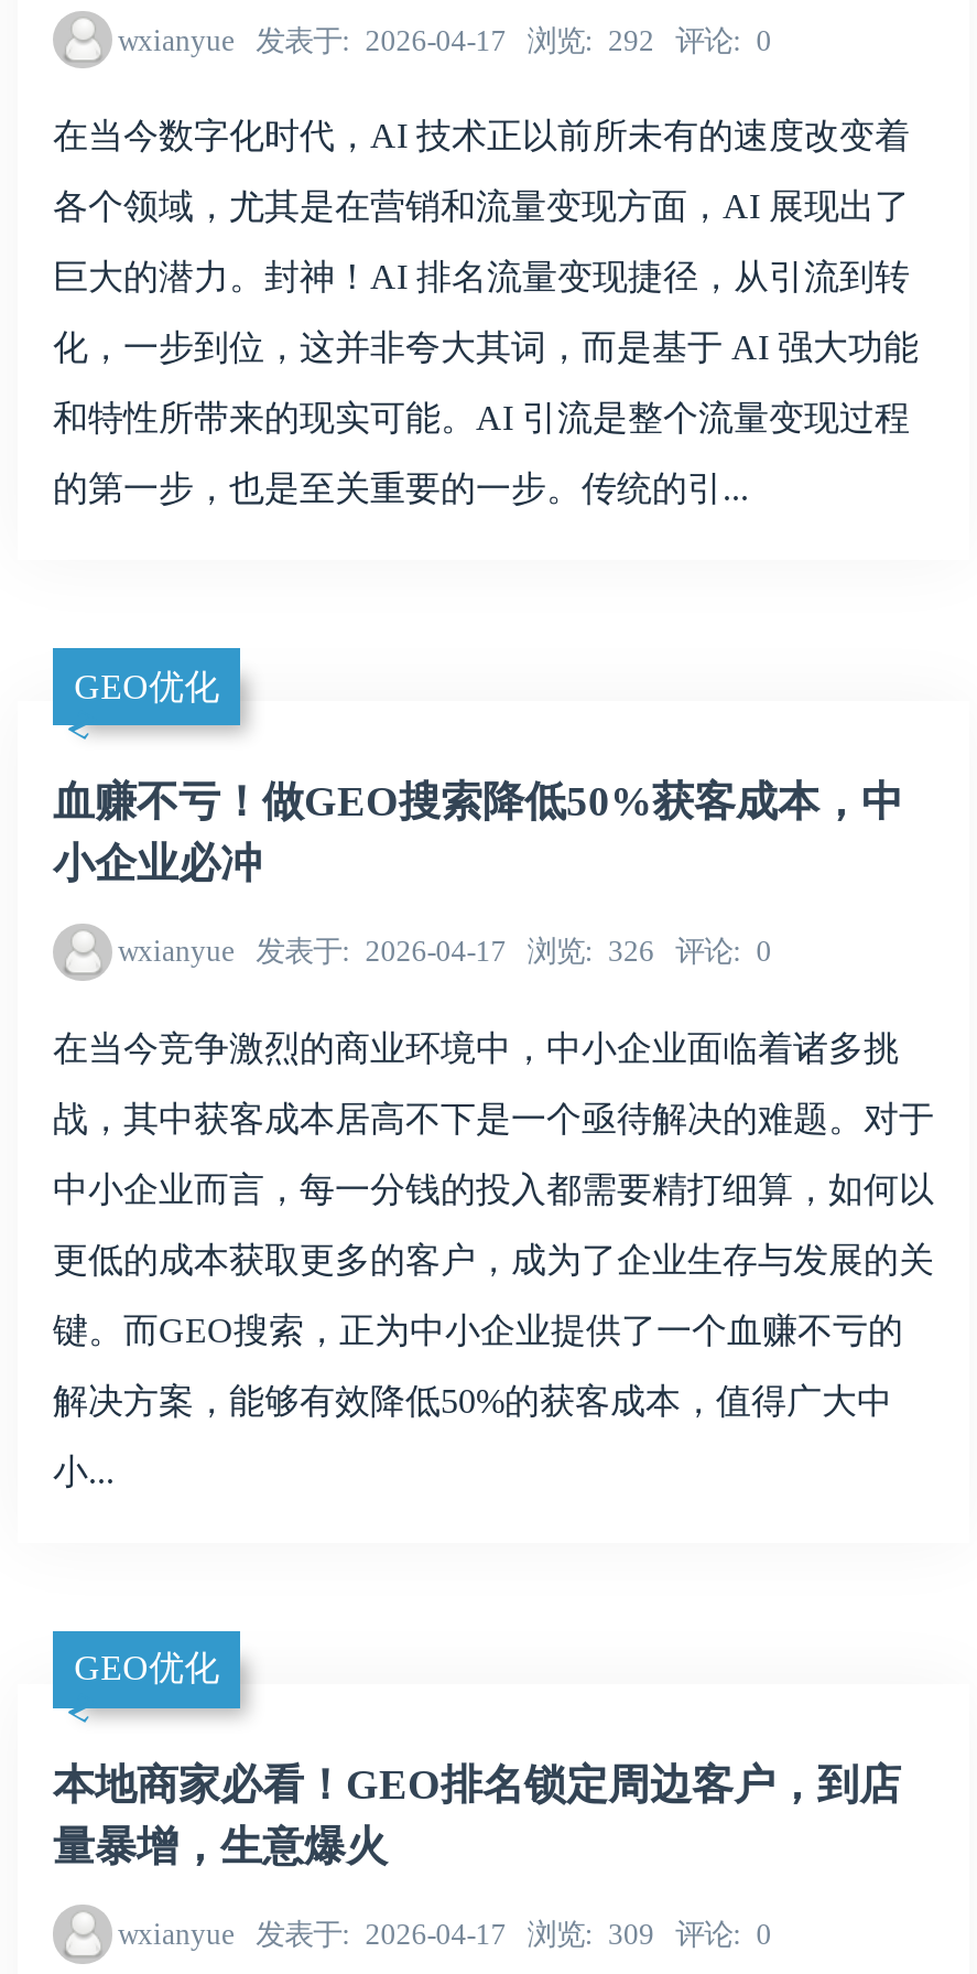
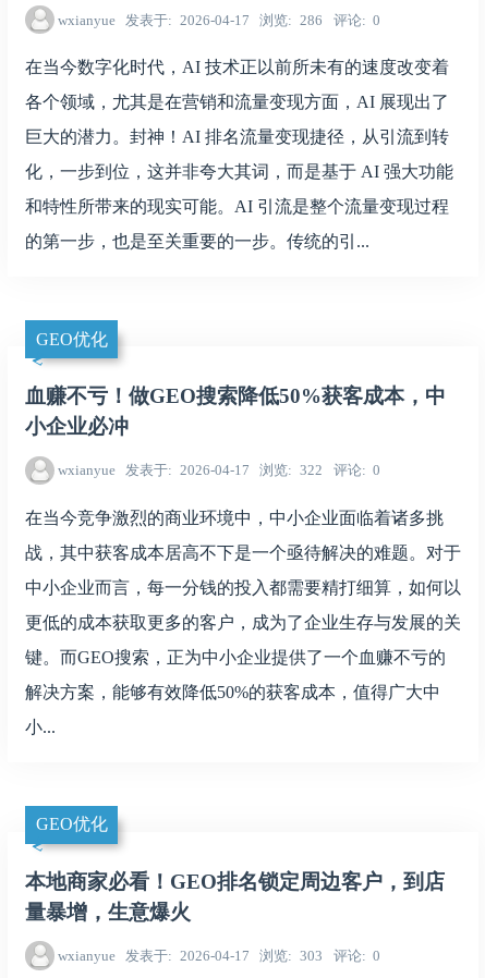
[118,23,772,56] wxianyue 发表于 2026-04-17 浏览 292 评论 0 -> [57,11,381,28] wxianyue 发表于 2026-04-17 浏览 286 评论 0
[118,935,772,968] wxianyue 发表于 2026-04-17 浏览 326 评论 0 -> [57,462,381,478] wxianyue 发表于 2026-04-17 浏览 322 评论 0
[118,1918,772,1951] wxianyue 发表于 2026-04-17 浏览 309 评论 0 -> [57,948,381,964] wxianyue 发表于 2026-04-17 浏览 303 评论 0

